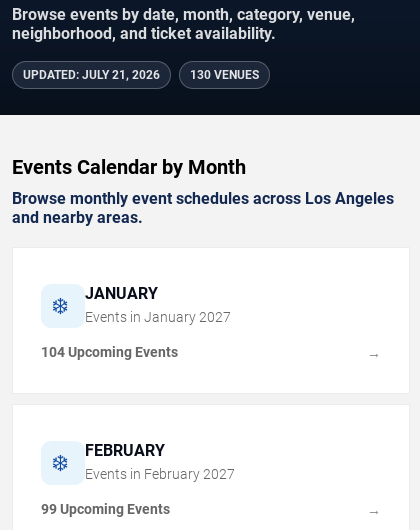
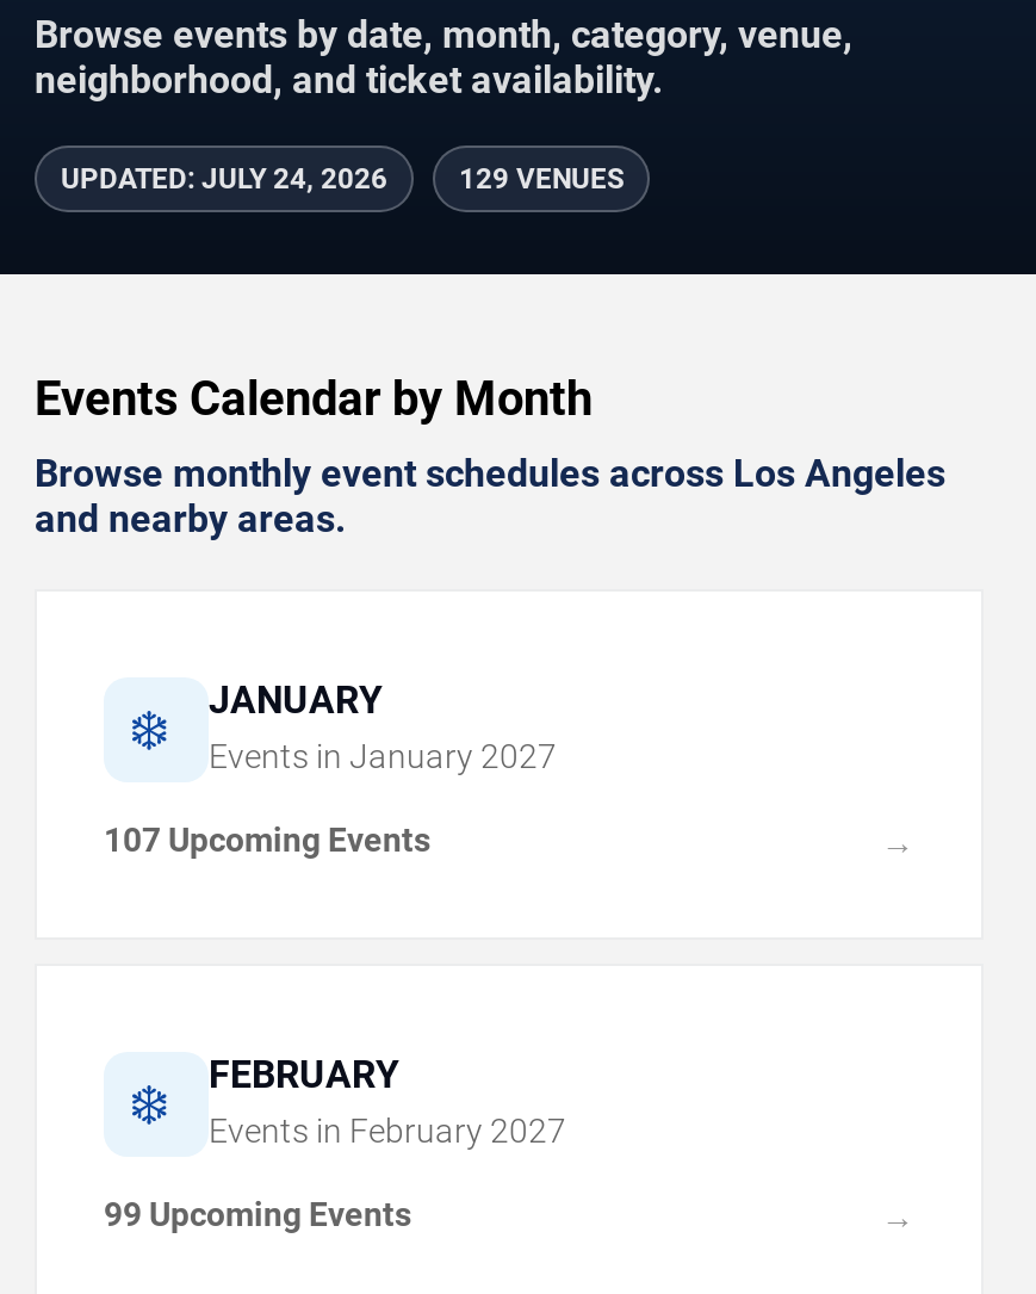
[23,68,160,82] UPDATED: JULY 21, 2026 -> [61,163,387,197] UPDATED: JULY 24, 2026
[190,68,259,82] 130 VENUES -> [459,163,624,197] 129 VENUES
[41,344,178,360] 104 Upcoming Events -> [104,822,430,860] 107 Upcoming Events

